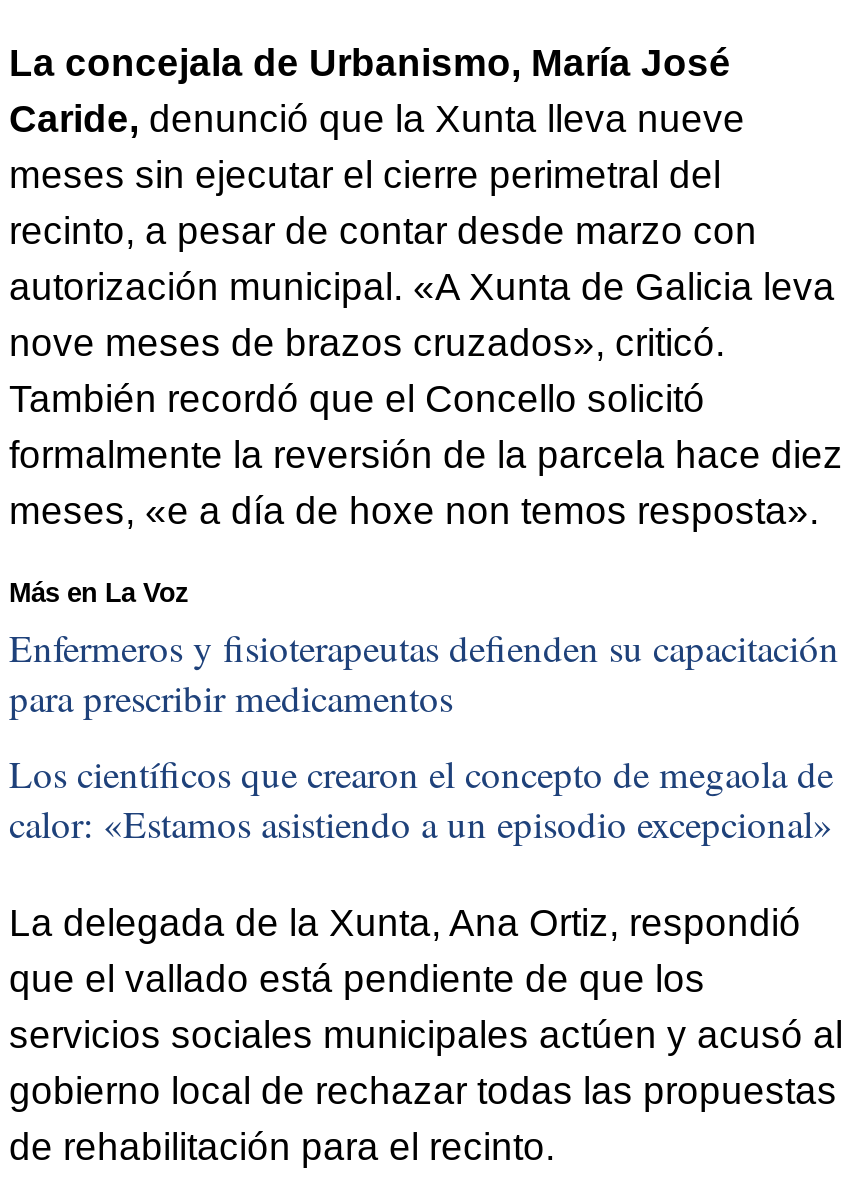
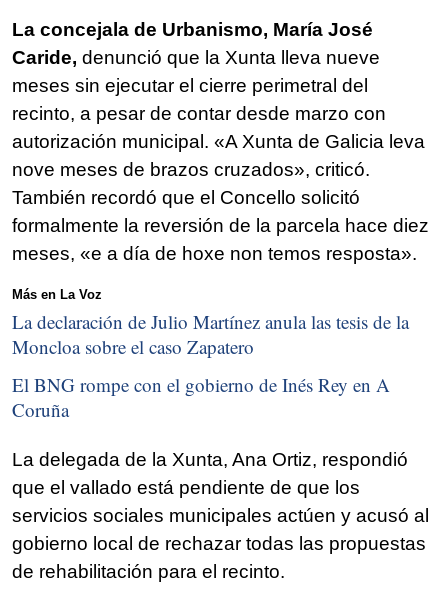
[9,623,839,723] Enfermeros y fisioterapeutas defienden su capacitación | para prescribir medicamentos -> [12,309,409,359] La declaración de Julio Martínez anula las tesis de la | Moncloa sobre el caso Zapatero
[9,748,833,848] Los científicos que crearon el concepto de megaola de | calor: «Estamos asistiendo a un episodio excepcional» -> [12,372,390,422] El BNG rompe con el gobierno de Inés Rey en A | Coruña

